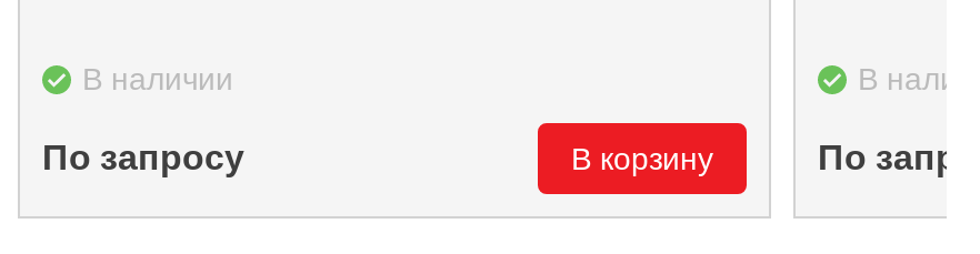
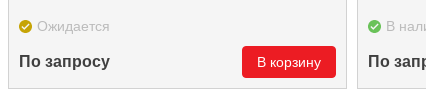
[82,61,233,97] В наличии -> [37,18,110,34] Ожидается

